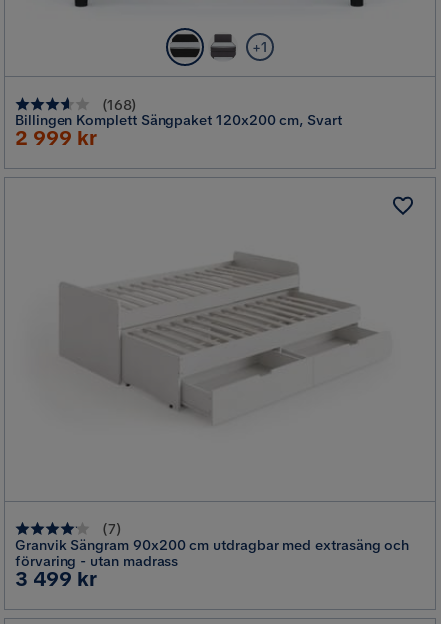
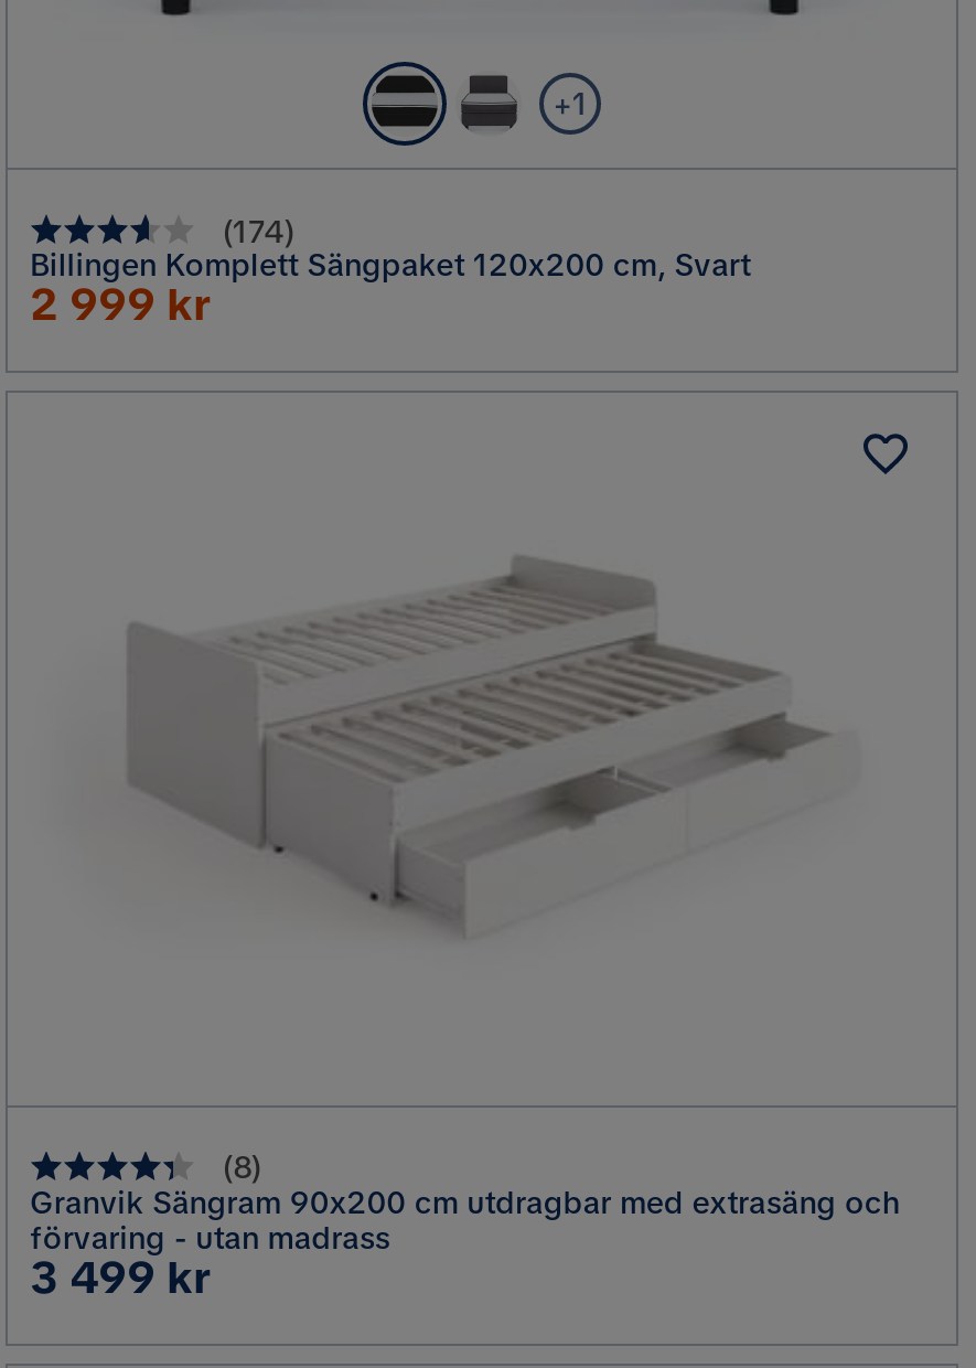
[102,95,137,113] (168) -> [222,211,297,250] (174)
[102,520,122,538] (7) -> [222,1147,264,1187] (8)

